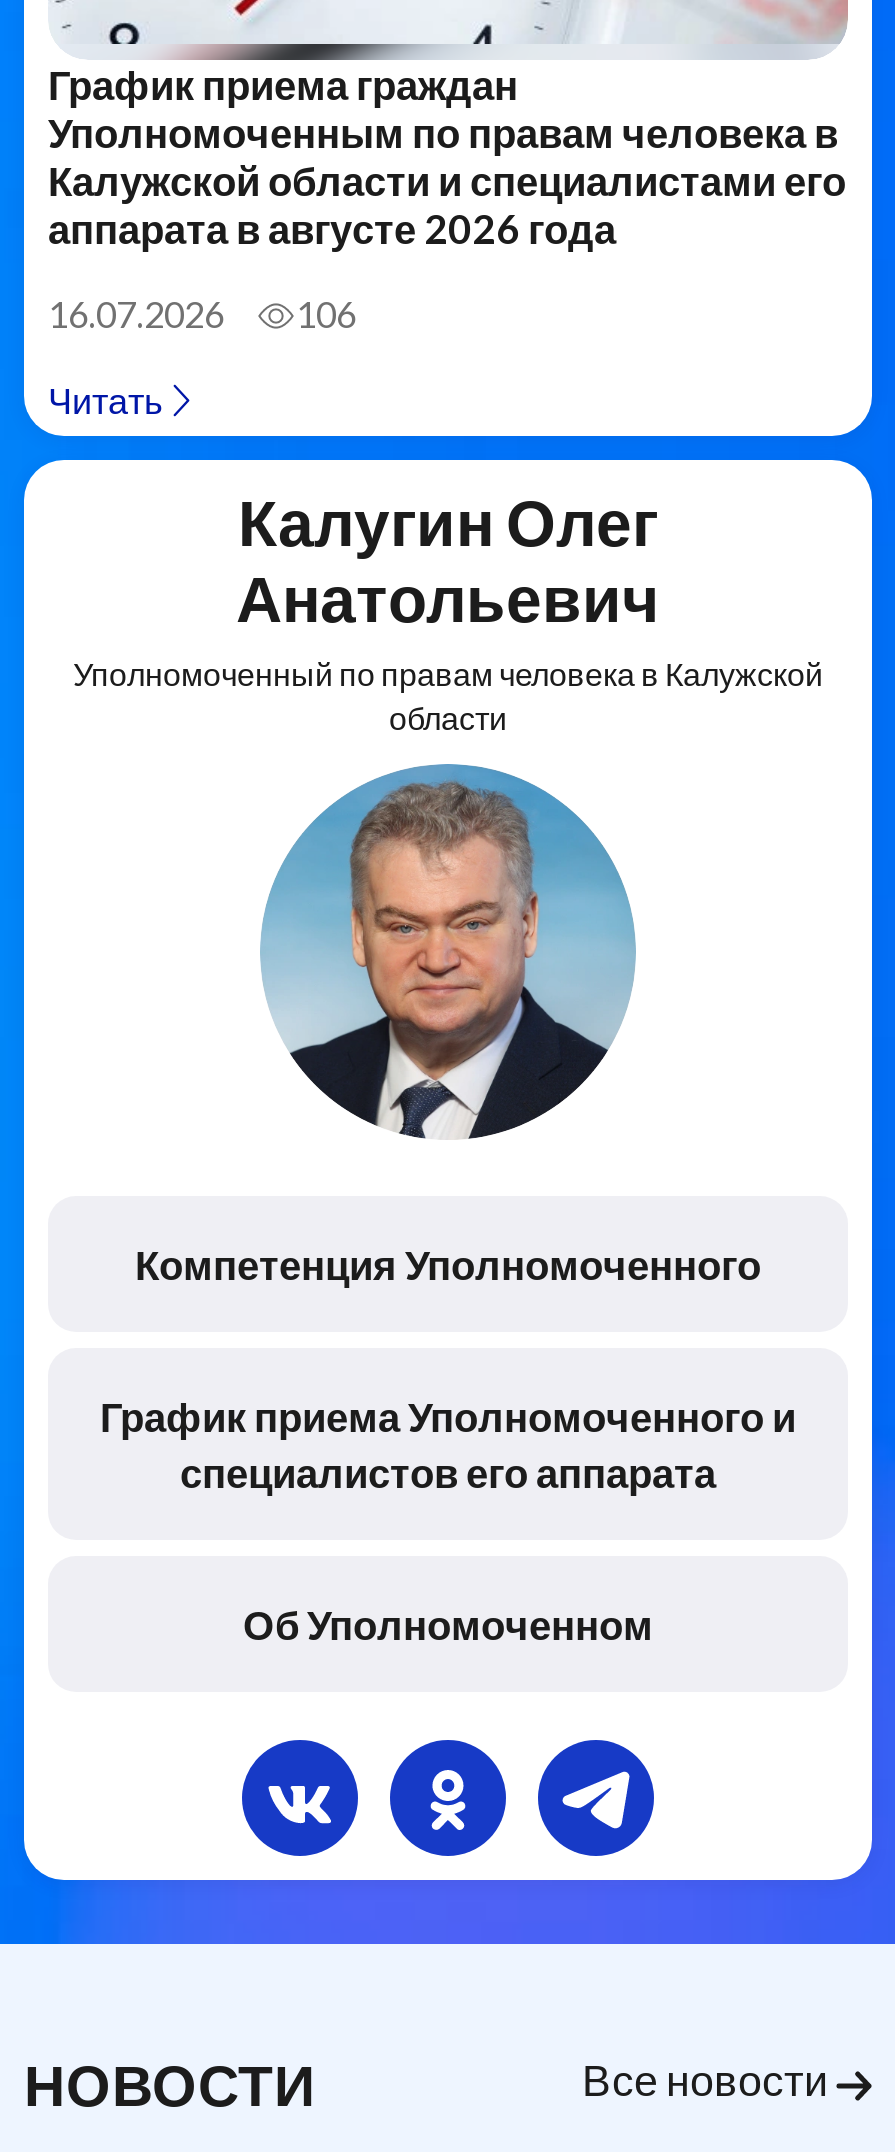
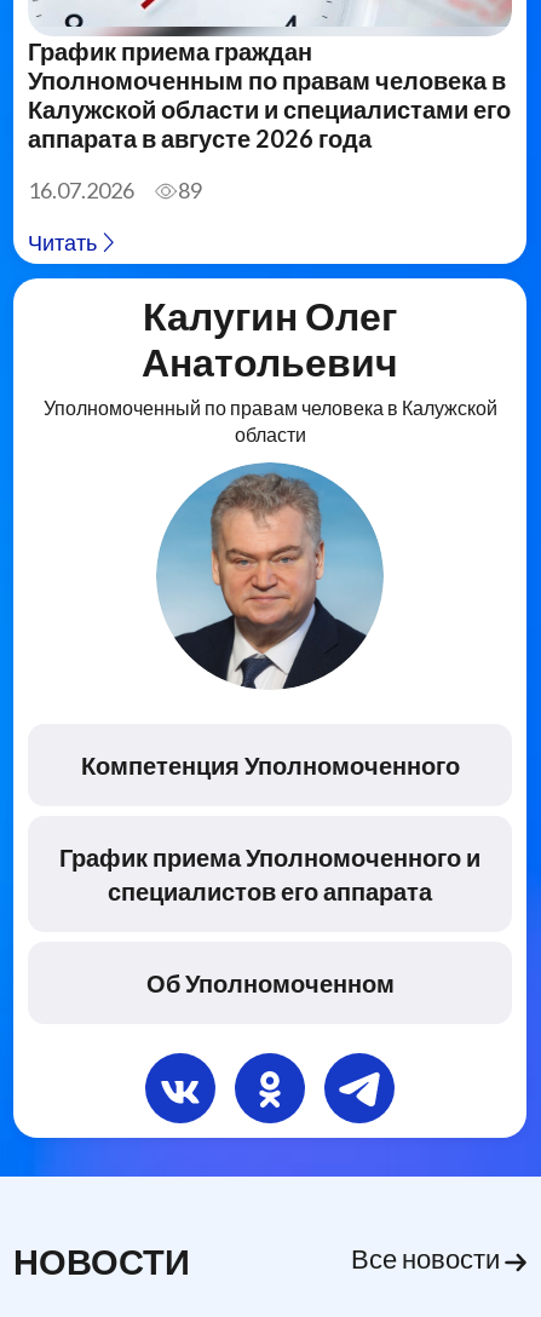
[48,292,356,336] 16.07.2026 106 -> [28,177,202,203] 16.07.2026 89

